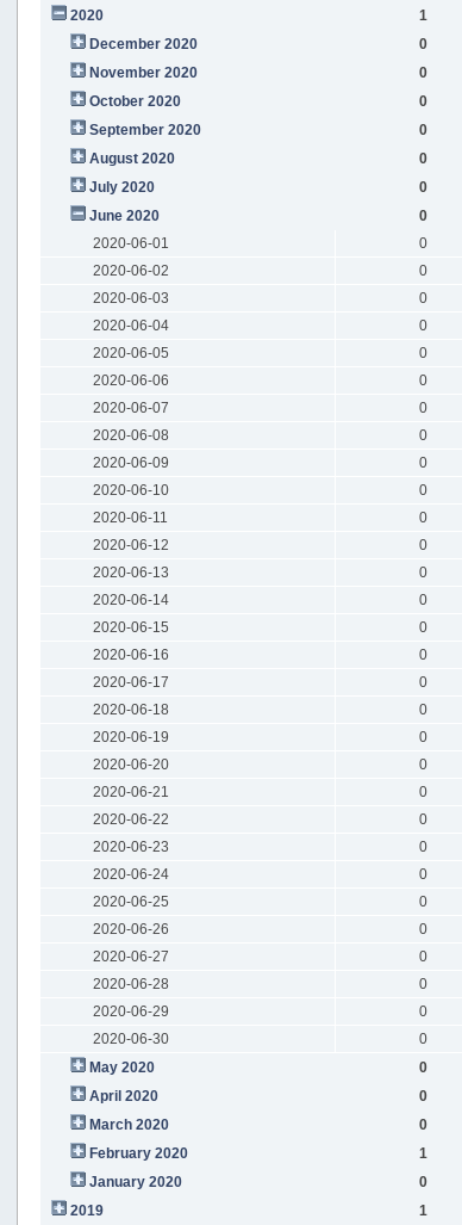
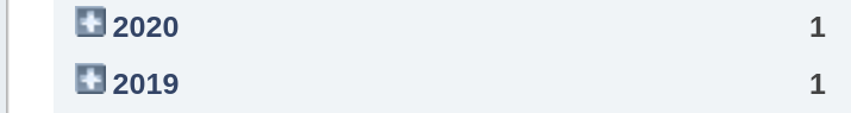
[89,36,427,1190] December 2020 | 0 | November 2020 | 0 | October 2020 | 0 | September 2020 | 0 | August 2020 | 0 | July 2020 | 0 | June 2020 | 0 | 2020-06-01 | 0 | 2020-06-02 | 0 | 2020-06-03 | 0 | 2020-06-04 | 0 | 2020-06-05 | 0 | 2020-06-06 | 0 | 2020-06-07 | 0 | 2020-06-08 | 0 | 2020-06-09 | 0 | 2020-06-10 | 0 | 2020-06-11 | 0 | 2020-06-12 | 0 | 2020-06-13 | 0 | 2020-06-14 | 0 | 2020-06-15 | 0 | 2020-06-16 | 0 | 2020-06-17 | 0 | 2020-06-18 | 0 | 2020-06-19 | 0 | 2020-06-20 | 0 | 2020-06-21 | 0 | 2020-06-22 | 0 | 2020-06-23 | 0 | 2020-06-24 | 0 | 2020-06-25 | 0 | 2020-06-26 | 0 | 2020-06-27 | 0 | 2020-06-28 | 0 | 2020-06-29 | 0 | 2020-06-30 | 0 | May 2020 | 0 | April 2020 | 0 | March 2020 | 0 | February 2020 | 1 | January 2020 | 0 -> none

